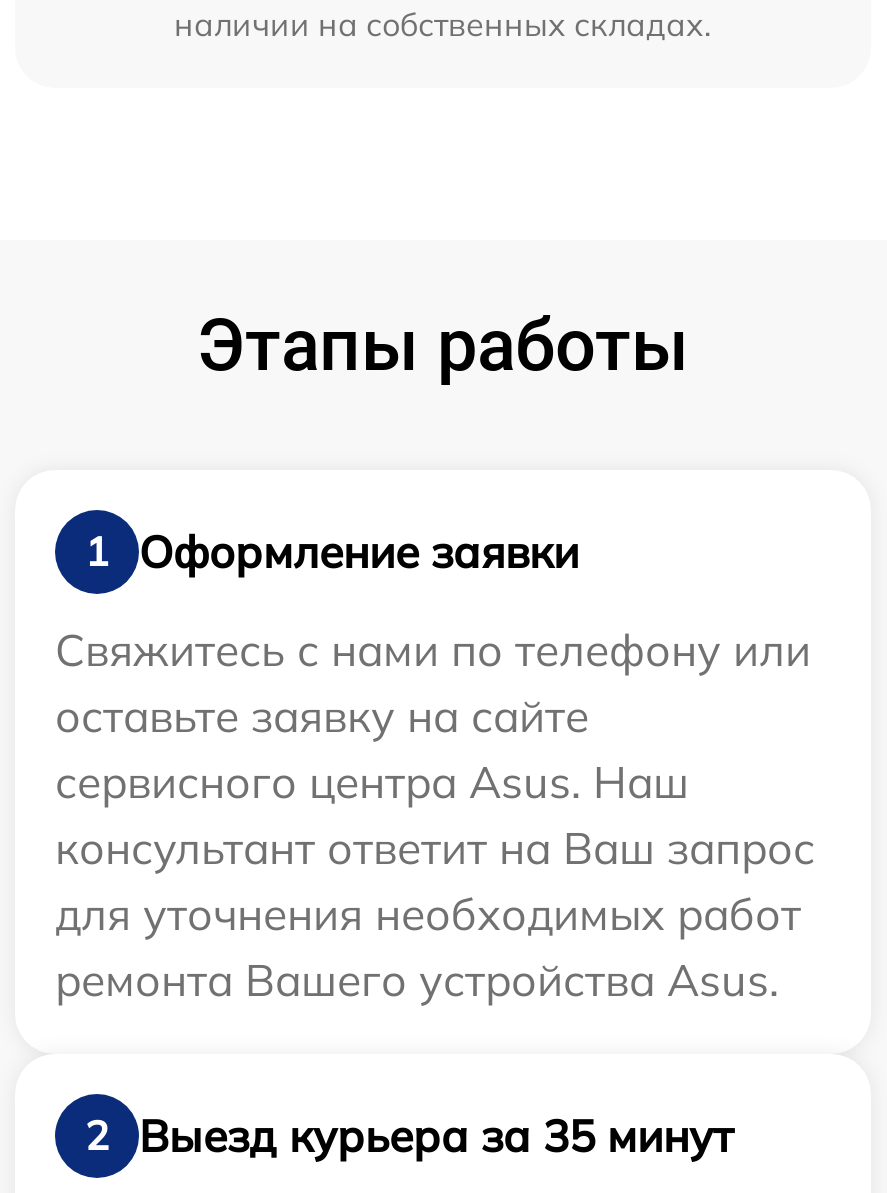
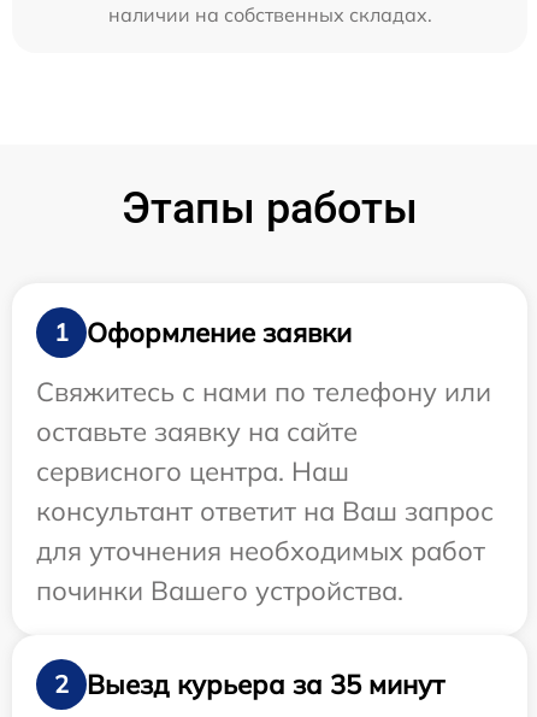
[55,755,689,811] сервисного центра Asus. Наш -> [36,455,349,489] сервисного центра. Наш
[55,953,779,1009] ремонта Вашего устройства Asus. -> [36,574,403,608] починки Вашего устройства.

